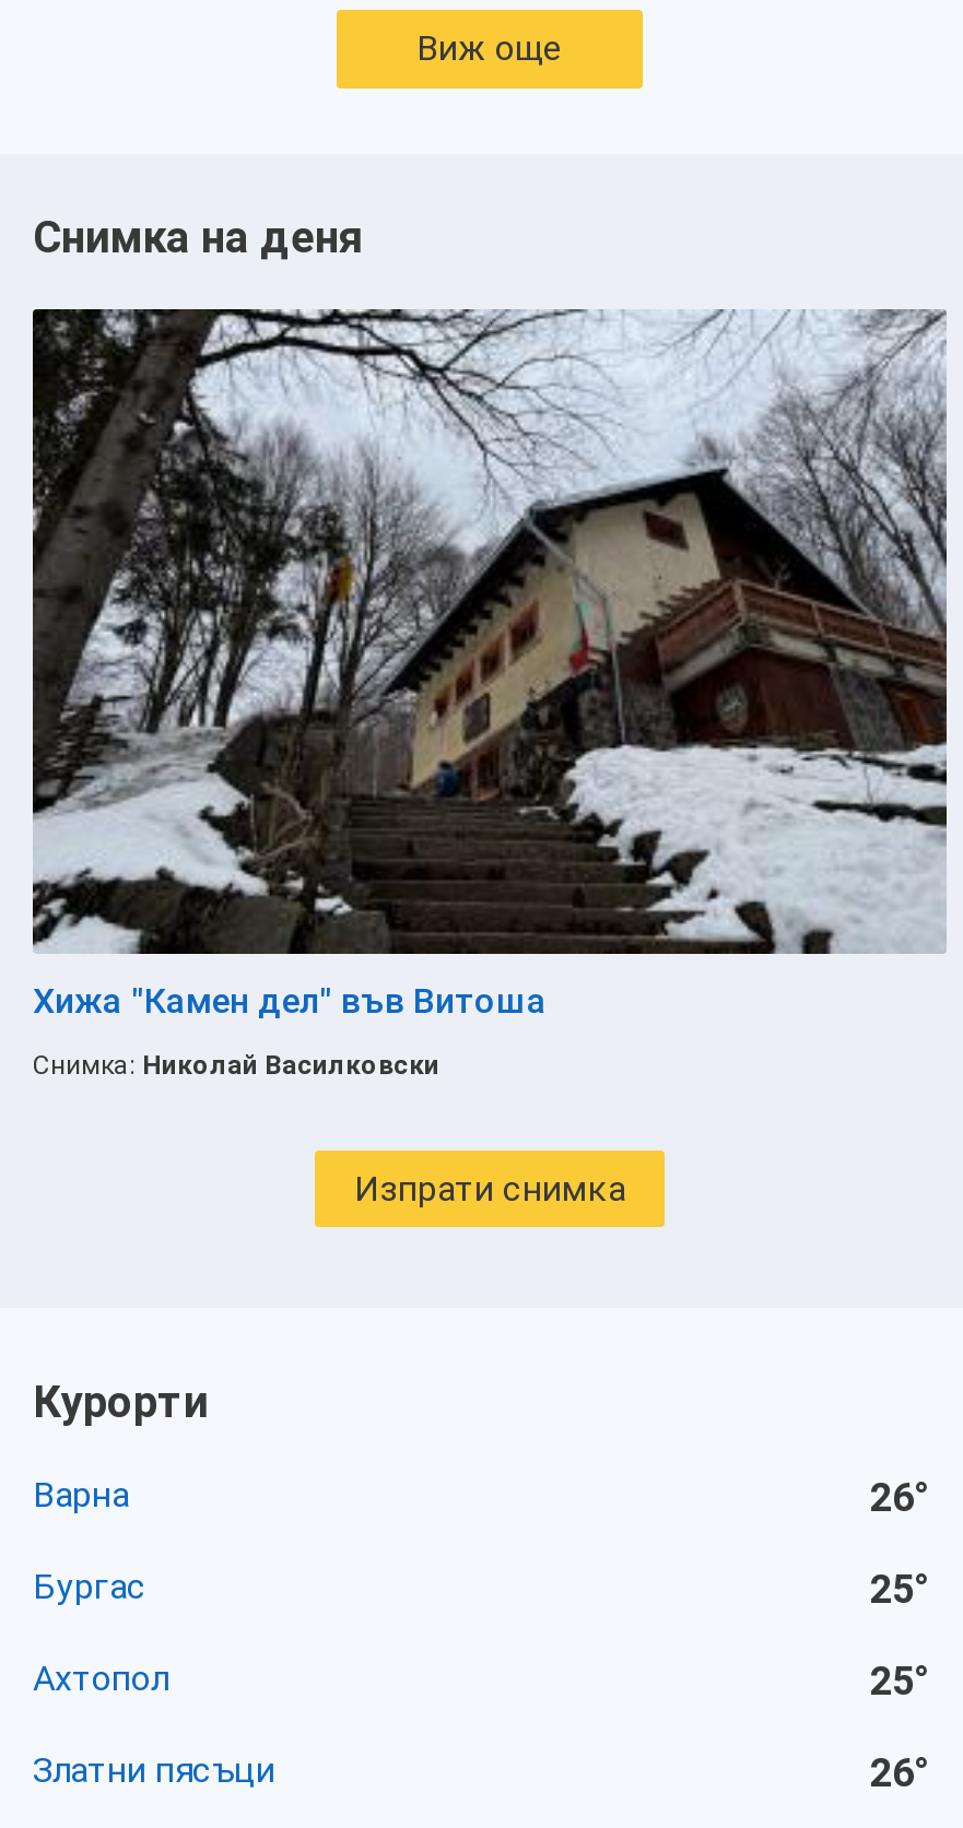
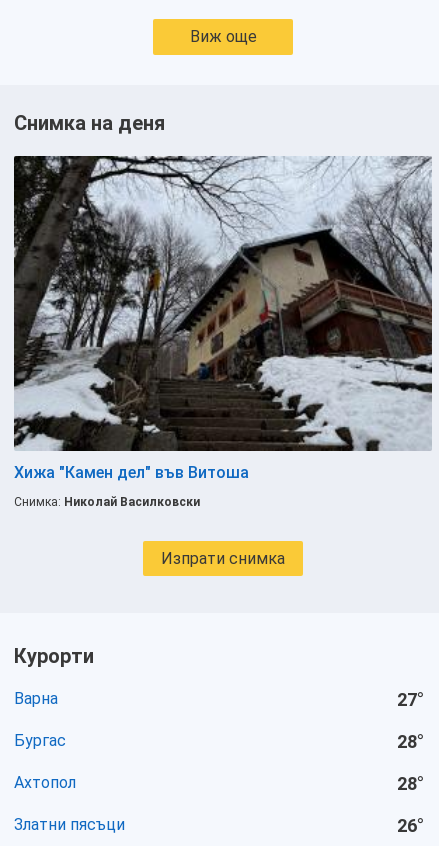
[870,1474,929,1520] 26° -> [397,689,424,710] 27°
[870,1566,929,1612] 25° -> [397,731,424,752] 28°
[870,1658,929,1703] 25° -> [397,773,424,794] 28°

